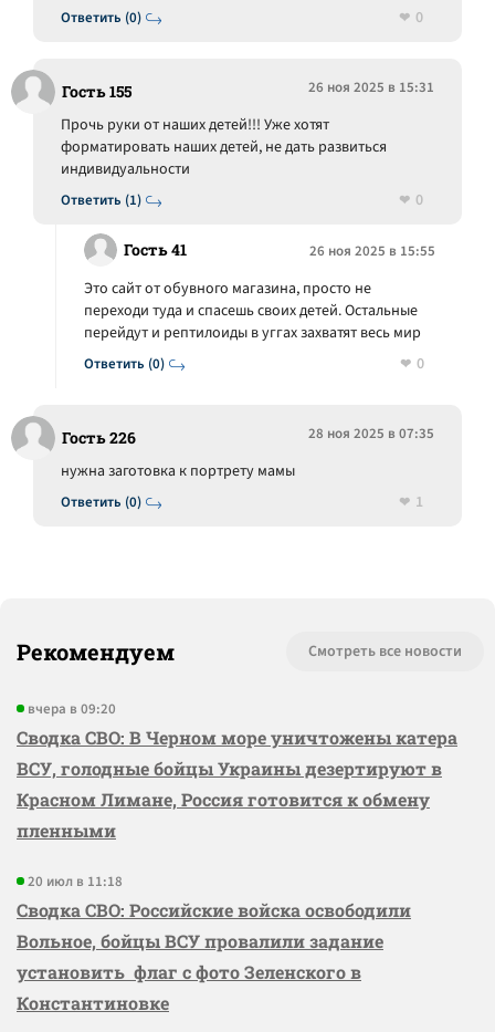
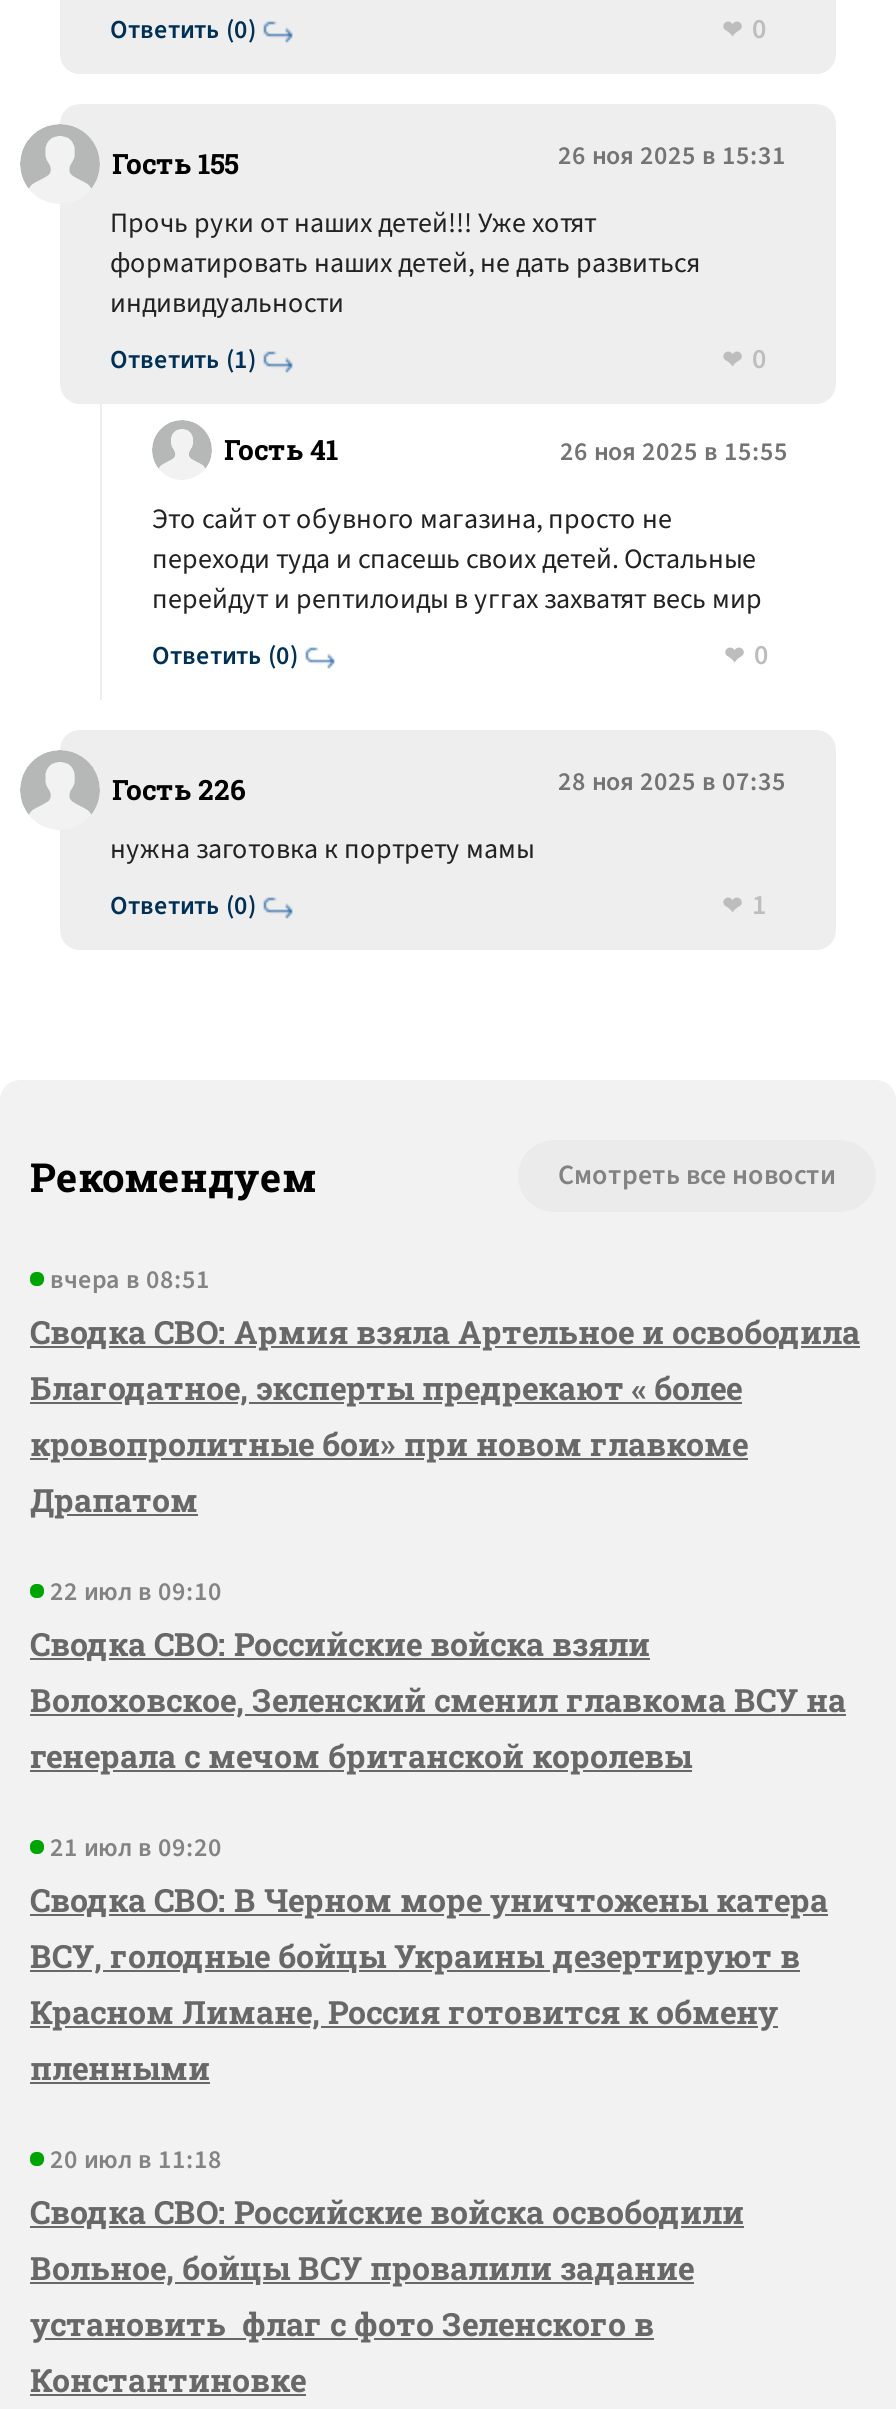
[28,699,116,719] вчера в 09:20 -> [30,1262,860,1866] вчера в 08:51 | Сводка СВО: Армия взяла Артельное и освободила | Благодатное, эксперты предрекают « более | кровопролитные бои» при новом главкоме | Драпатом | 22 июл в 09:10 | Сводка СВО: Российские войска взяли | Волоховское, Зеленский сменил главкома ВСУ на | генерала с мечом британской королевы | 21 июл в 09:20

